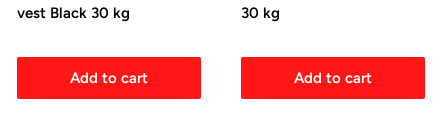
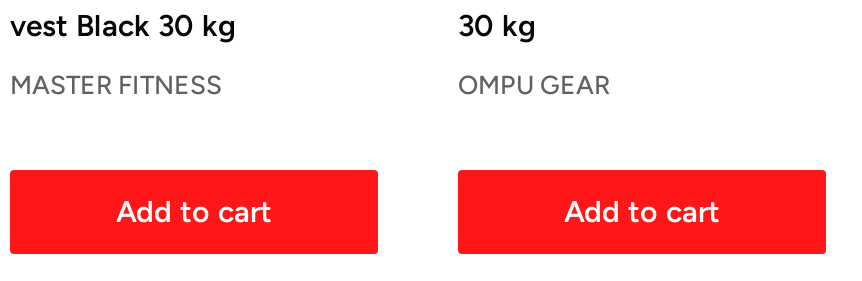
none -> [10,70,222,100] MASTER FITNESS
none -> [458,70,610,100] OMPU GEAR

